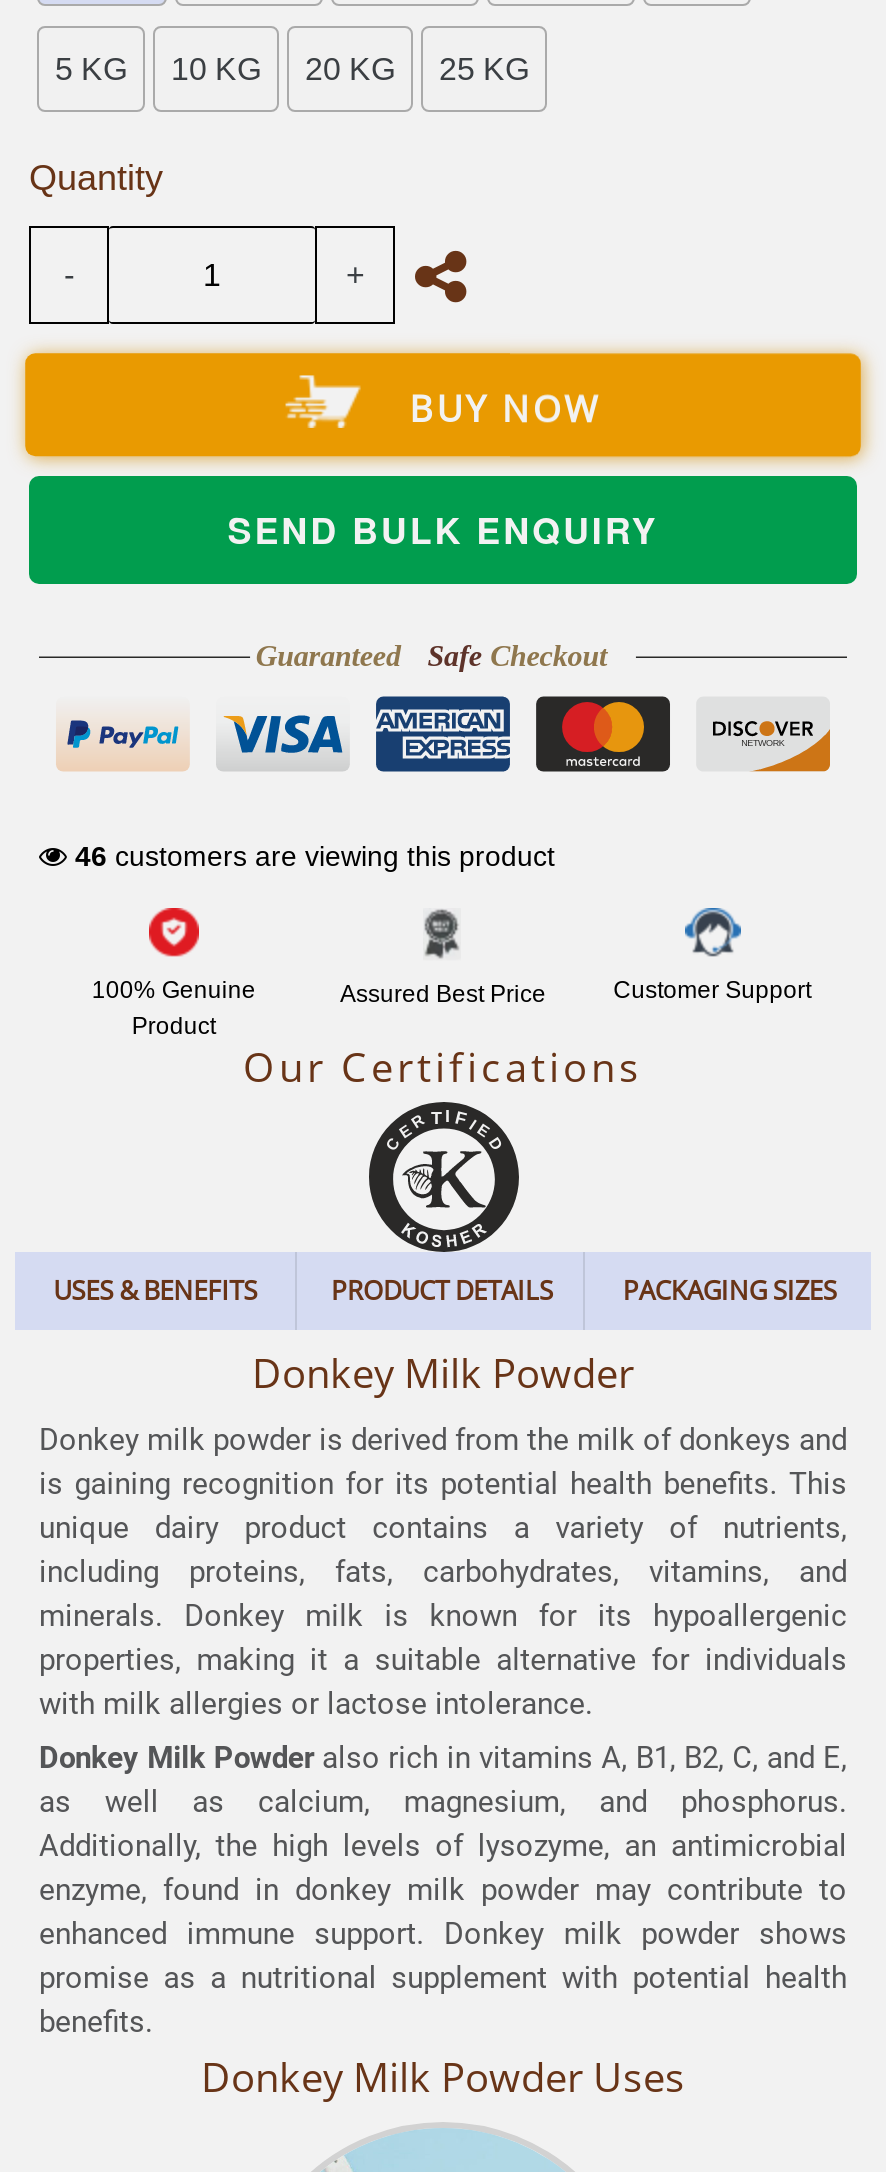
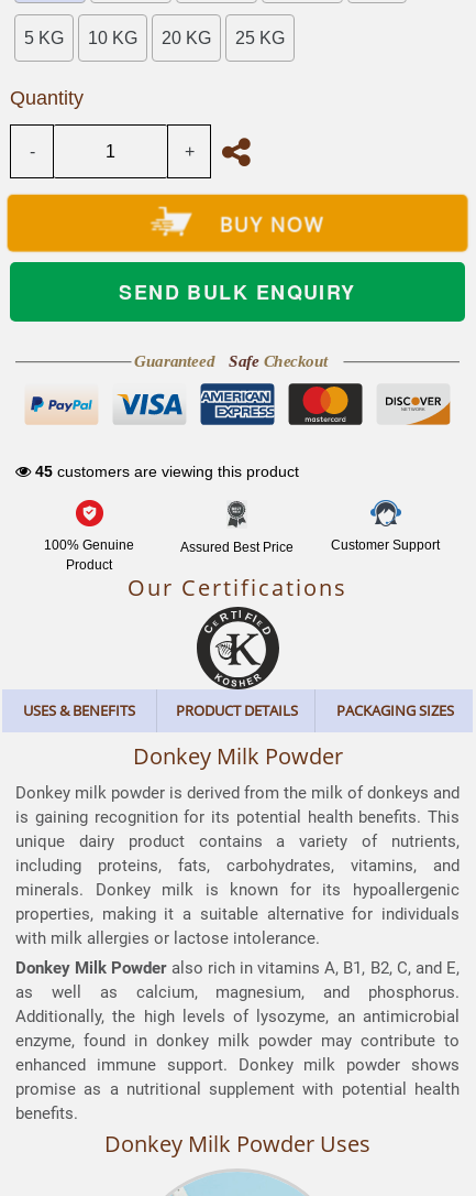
[75,841,555,873] 46 customers are viewing this product -> [35,463,299,480] 45 customers are viewing this product

